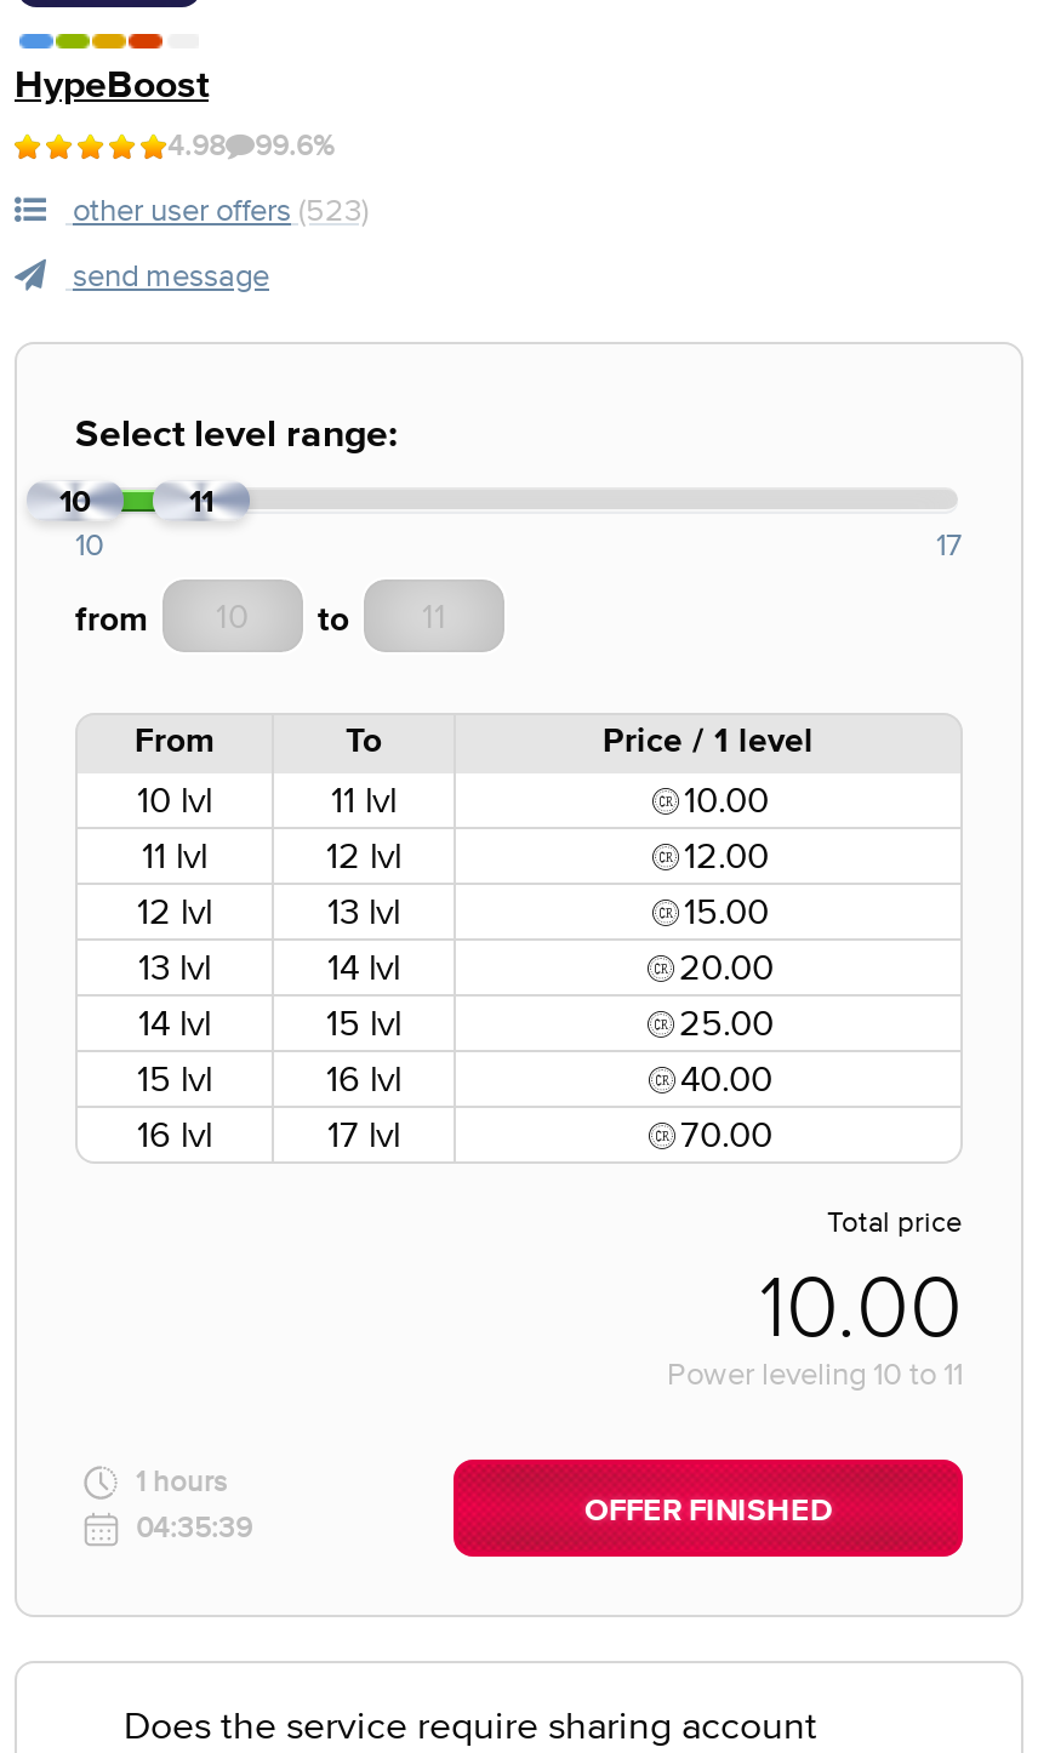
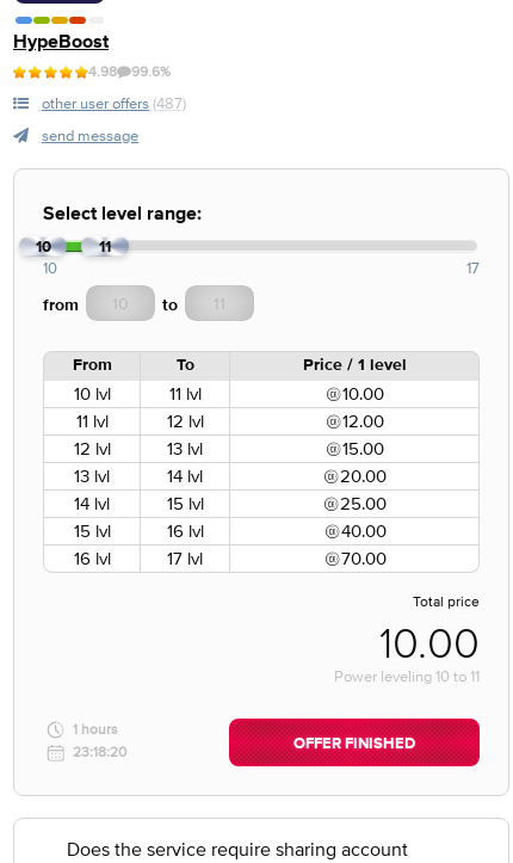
[73,192,369,228] other user offers (523) -> [42,94,186,112] other user offers (487)
[136,1511,252,1544] 04:35:39 -> [73,744,126,760] 23:18:20

